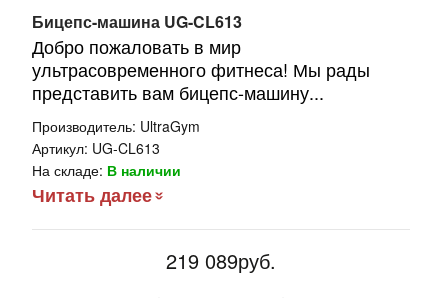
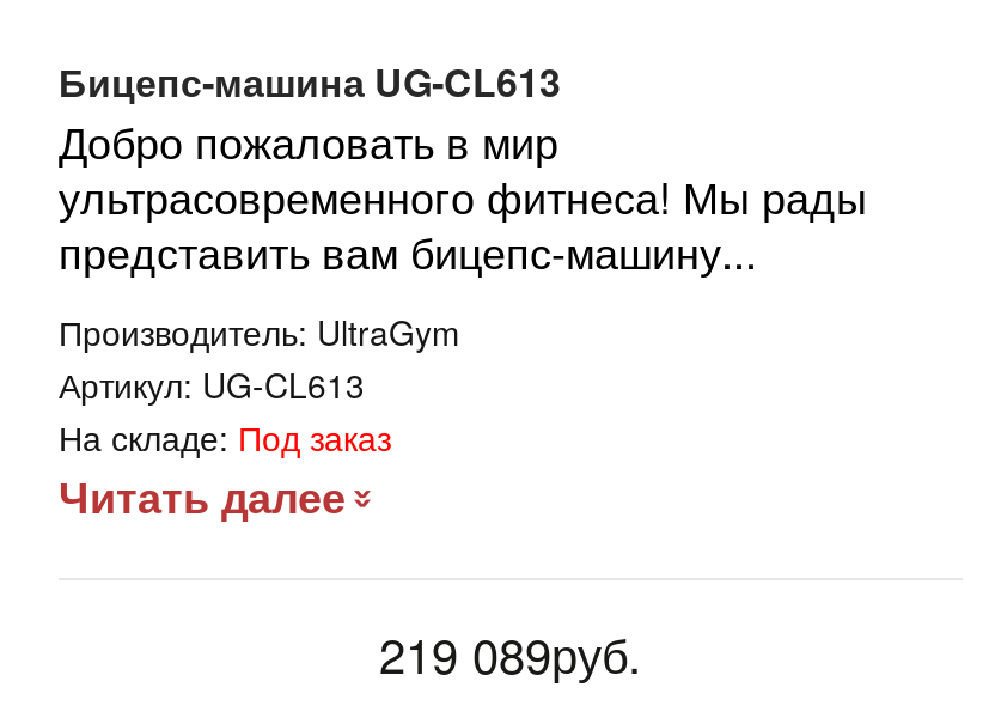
[32,160,181,180] На складе: В наличии -> [59,413,391,461] На складе: Под заказ

